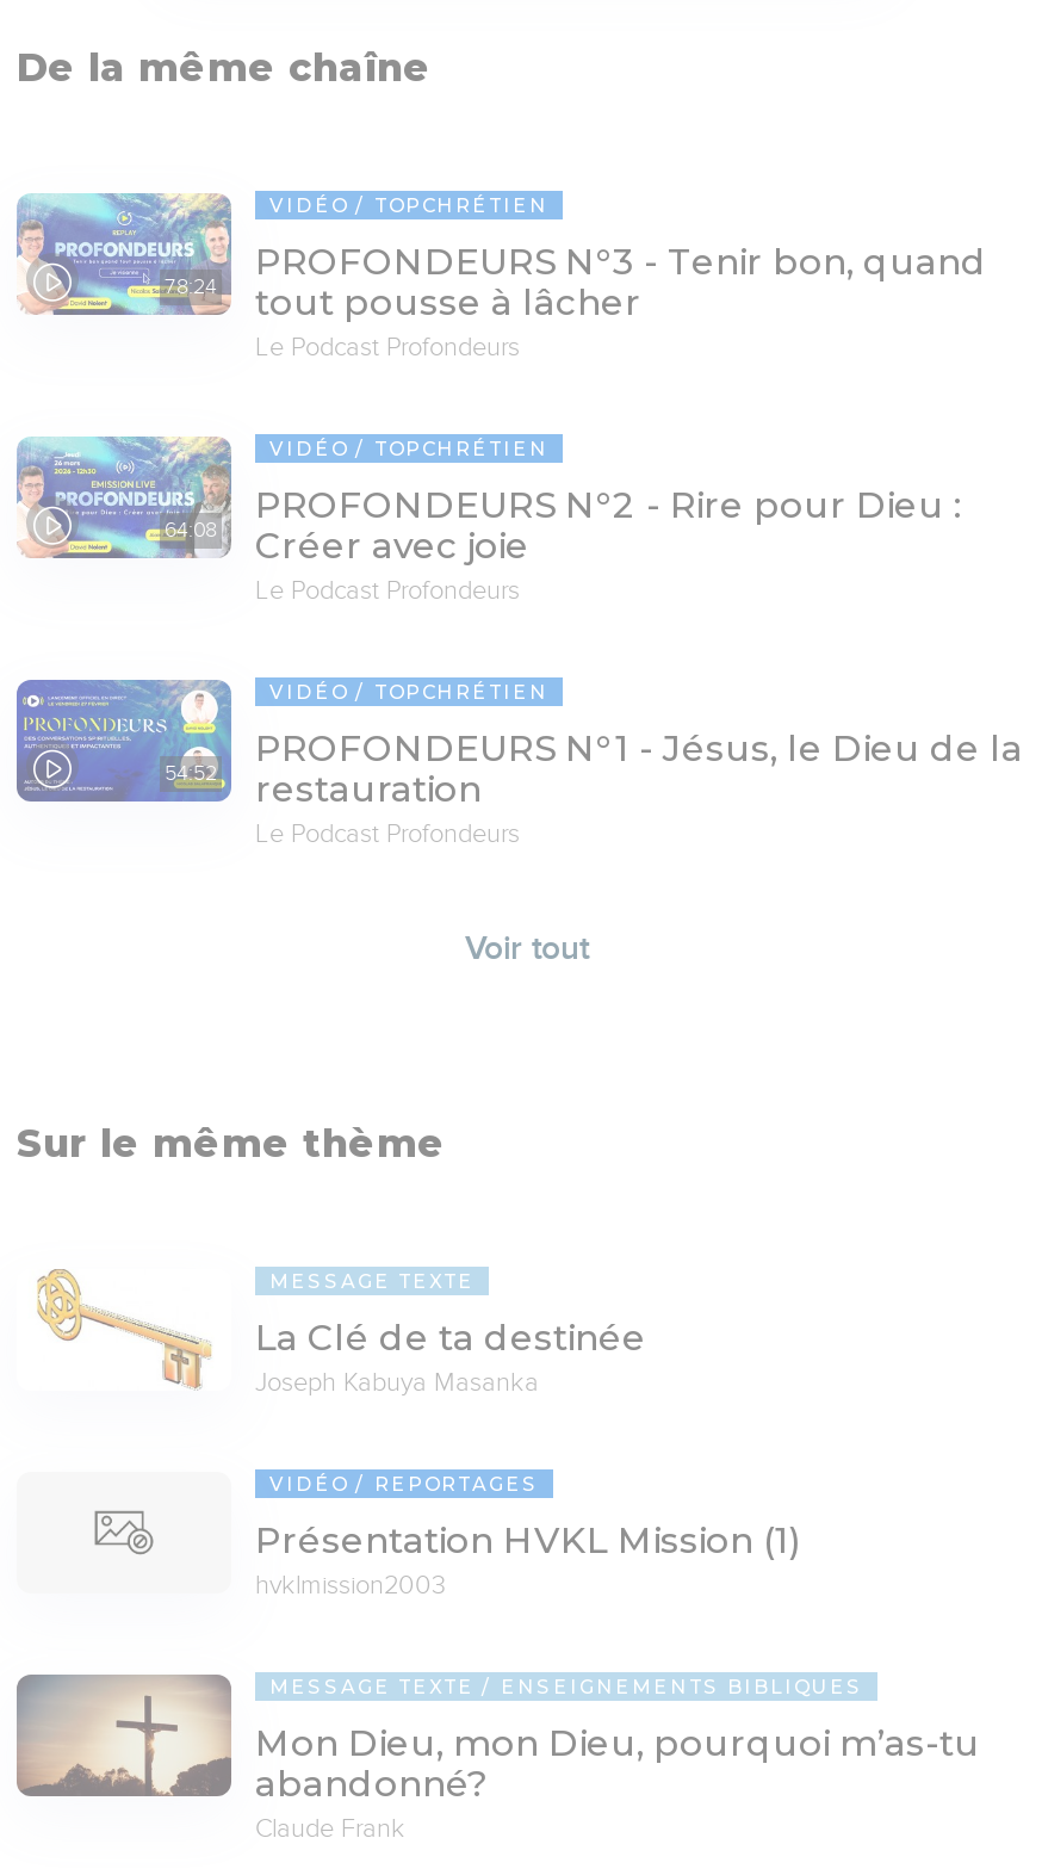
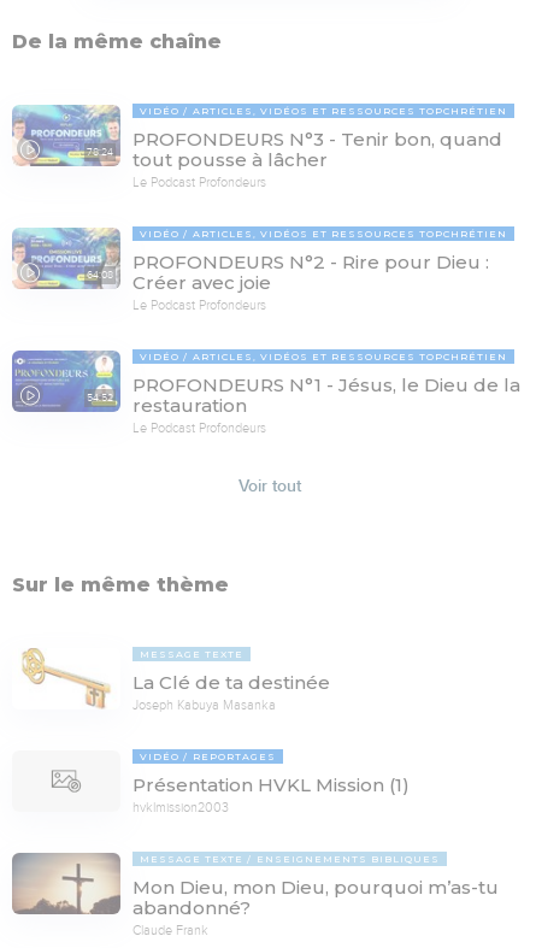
[374,193,548,217] TOPCHRÉTIEN -> [193,105,507,117] ARTICLES, VIDÉOS ET RESSOURCES TOPCHRÉTIEN
[374,437,548,460] TOPCHRÉTIEN -> [193,228,507,240] ARTICLES, VIDÉOS ET RESSOURCES TOPCHRÉTIEN
[374,680,548,704] TOPCHRÉTIEN -> [193,351,507,363] ARTICLES, VIDÉOS ET RESSOURCES TOPCHRÉTIEN

